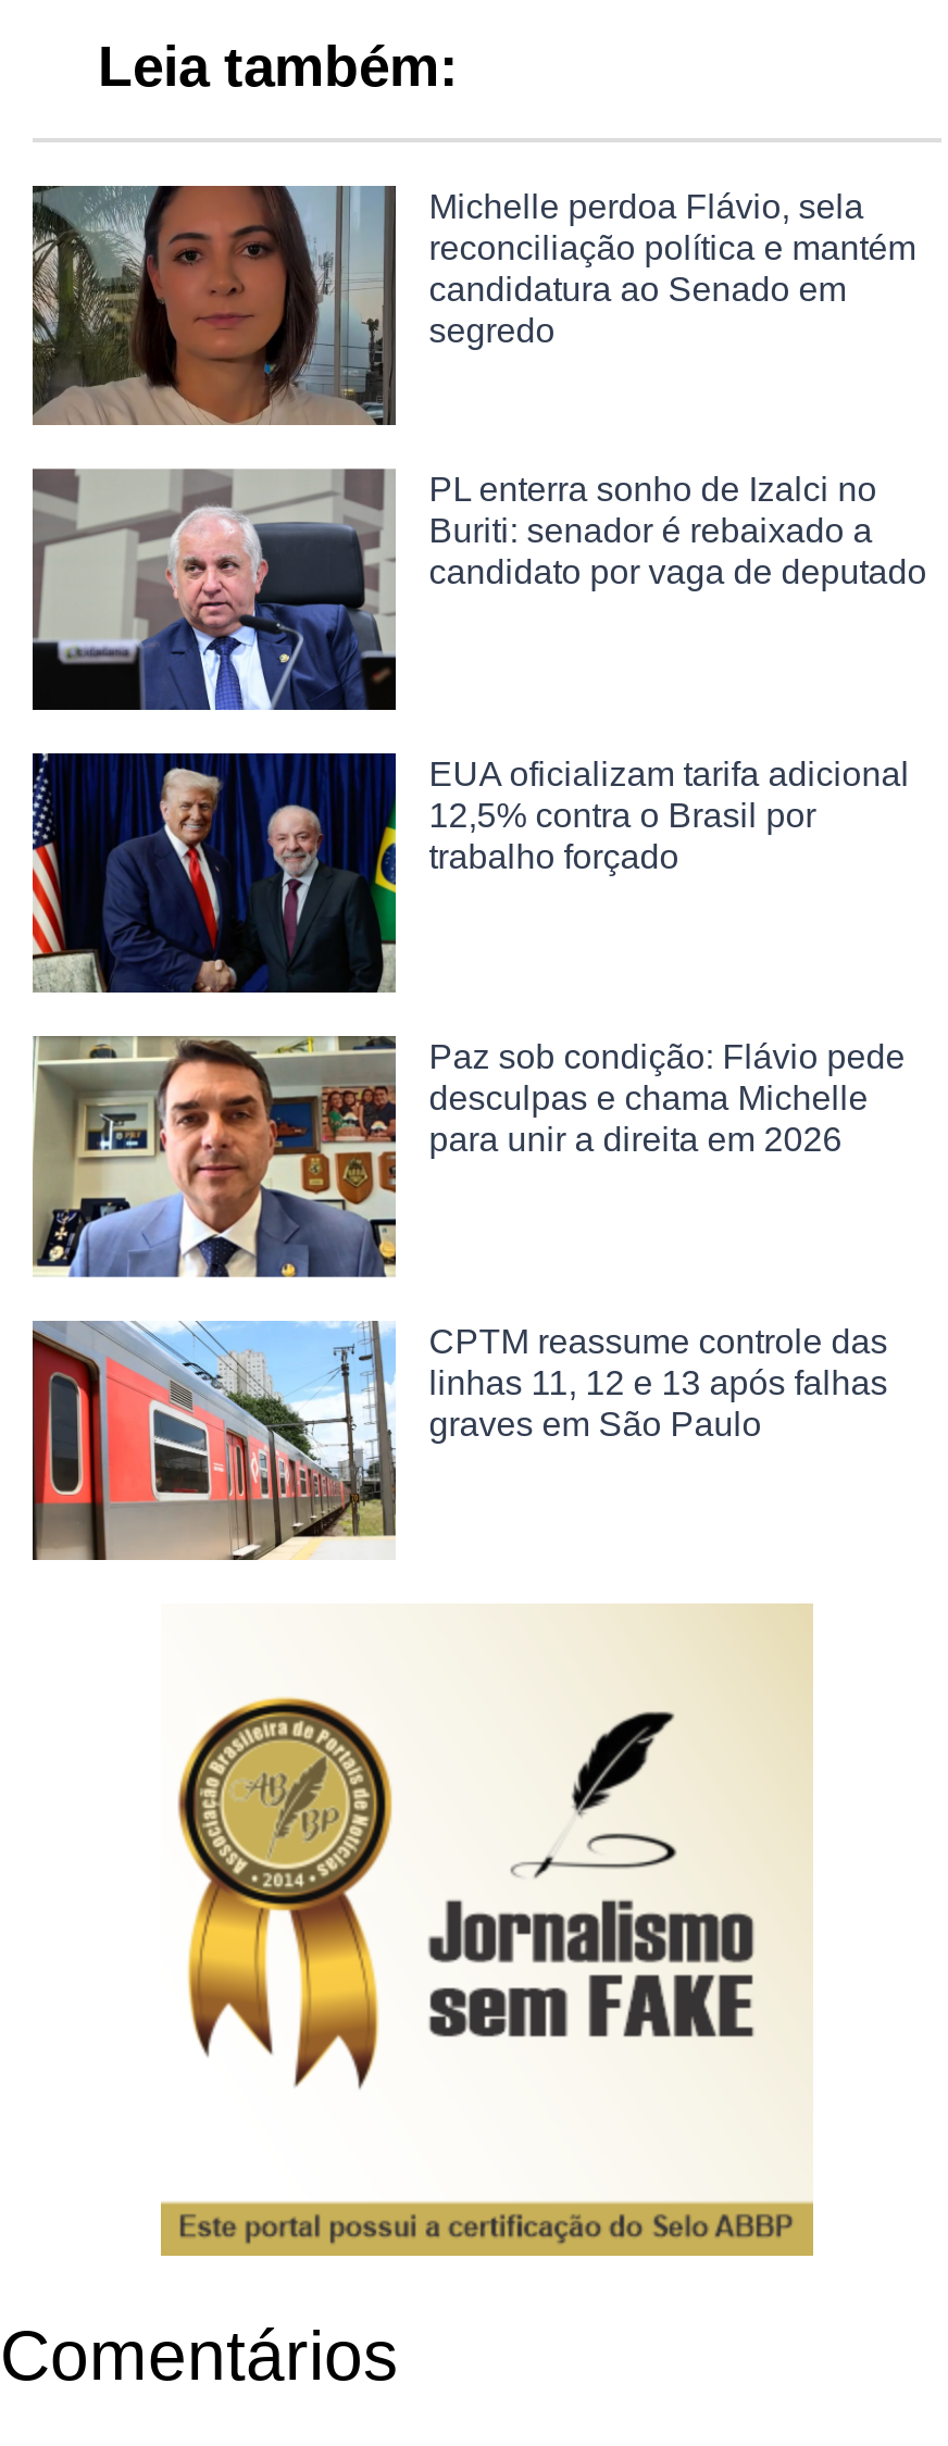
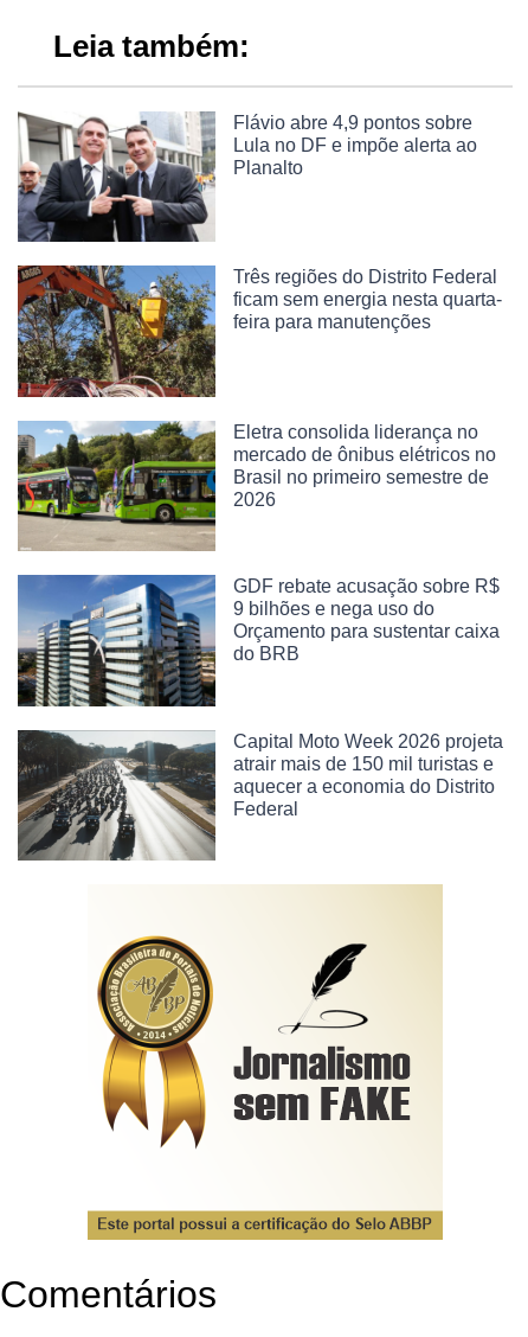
[30,184,916,427] [image] | Michelle perdoa Flávio, sela | reconciliação política e mantém | candidatura ao Senado em | segredo -> [17,111,477,243] [image] | Flávio abre 4,9 pontos sobre | Lula no DF e impõe alerta ao | Planalto
[30,466,927,712] [image] | PL enterra sonho de Izalci no | Buriti: senador é rebaixado a | candidato por vaga de deputado -> [17,264,502,398] [image] | Três regiões do Distrito Federal | ficam sem energia nesta quarta- | feira para manutenções
[30,751,909,995] [image] | EUA oficializam tarifa adicional | 12,5% contra o Brasil por | trabalho forçado -> [17,421,496,551] [image] | Eletra consolida liderança no | mercado de ônibus elétricos no | Brasil no primeiro semestre de | 2026
[30,1034,905,1280] [image] | Paz sob condição: Flávio pede | desculpas e chama Michelle | para unir a direita em 2026 -> [17,574,500,708] [image] | GDF rebate acusação sobre R$ | 9 bilhões e nega uso do | Orçamento para sustentar caixa | do BRB
[33,1321,888,1562] [image] | CPTM reassume controle das | linhas 11, 12 e 13 após falhas | graves em São Paulo -> [17,730,503,861] [image] | Capital Moto Week 2026 projeta | atrair mais de 150 mil turistas e | aquecer a economia do Distrito | Federal

